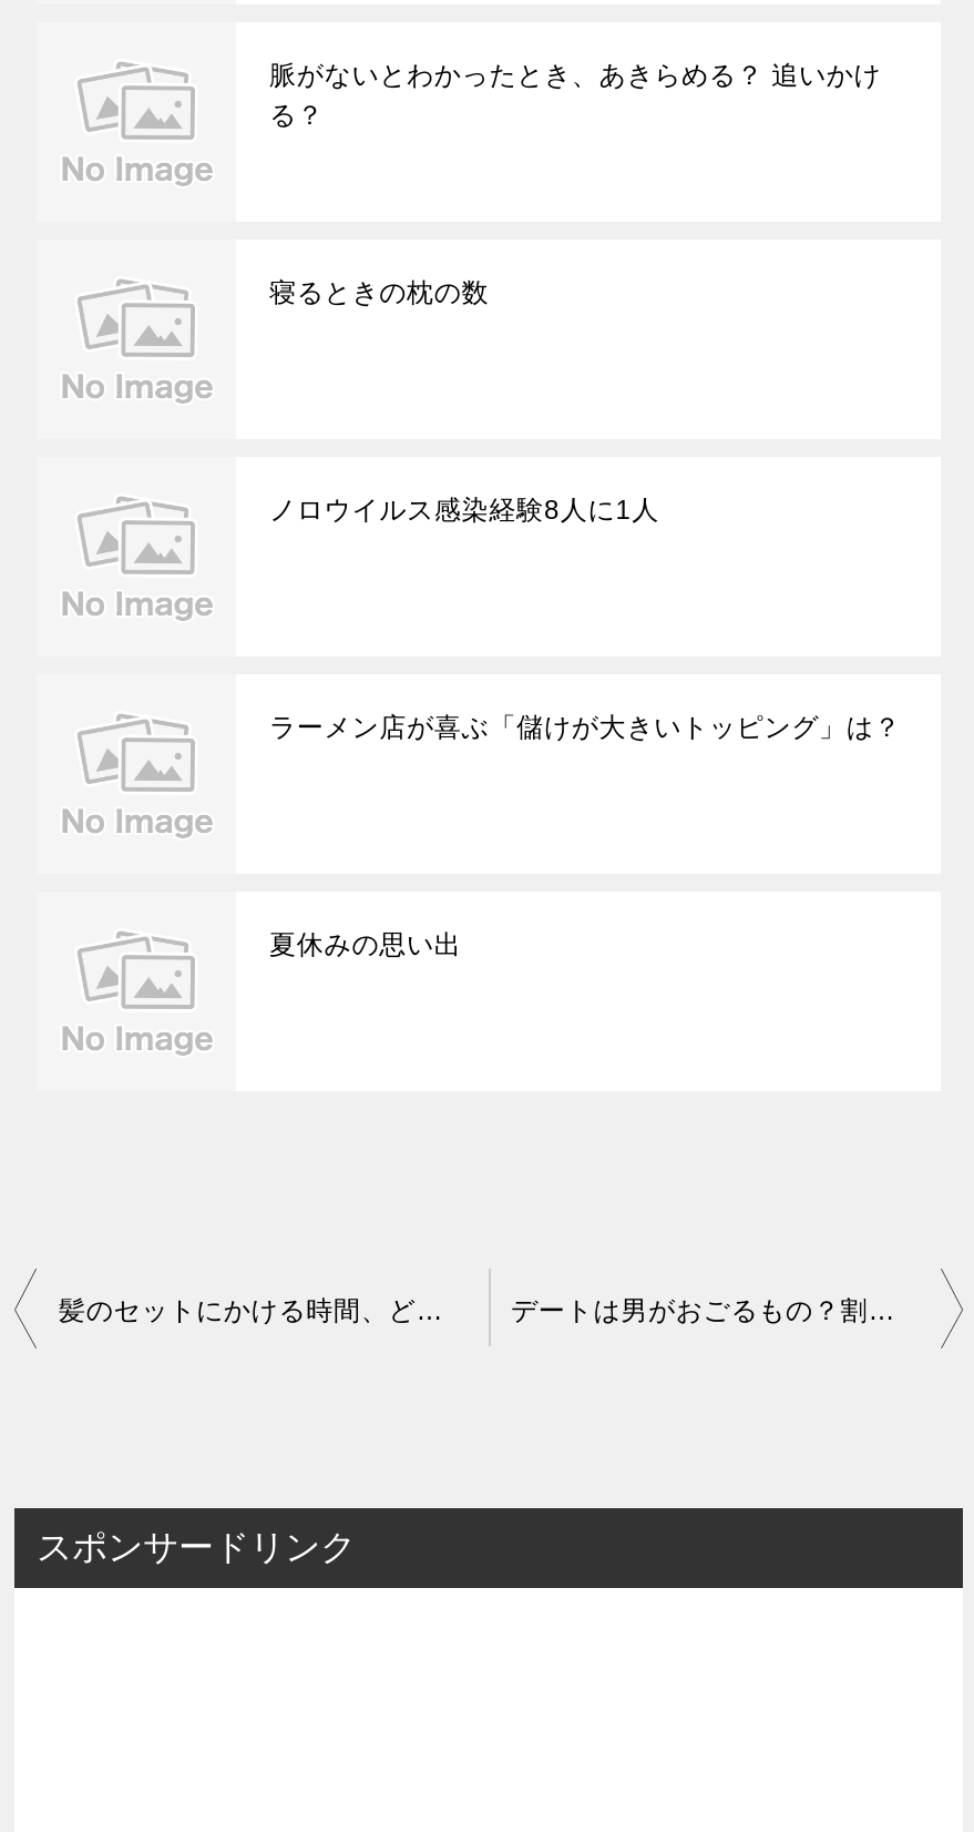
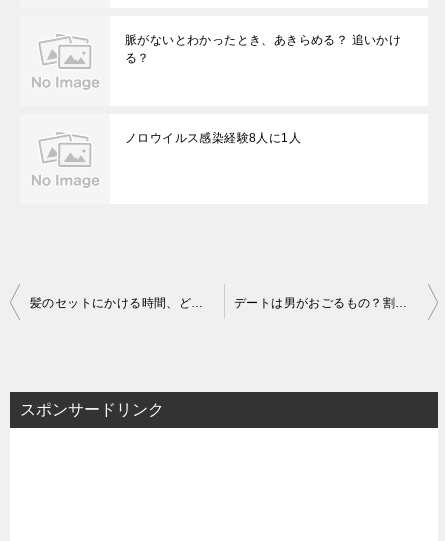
[269,277,489,308] 寝るときの枕の数 -> none
[269,712,901,743] ラーメン店が喜ぶ「儲けが大きいトッピング」は？ -> none
[269,929,462,960] 夏休みの思い出 -> none

